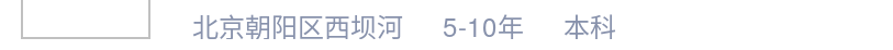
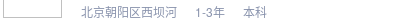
[192,7,616,43] 北京朝阳区西坝河 5-10年 本科 -> [81,3,267,20] 北京朝阳区西坝河 1-3年 本科

